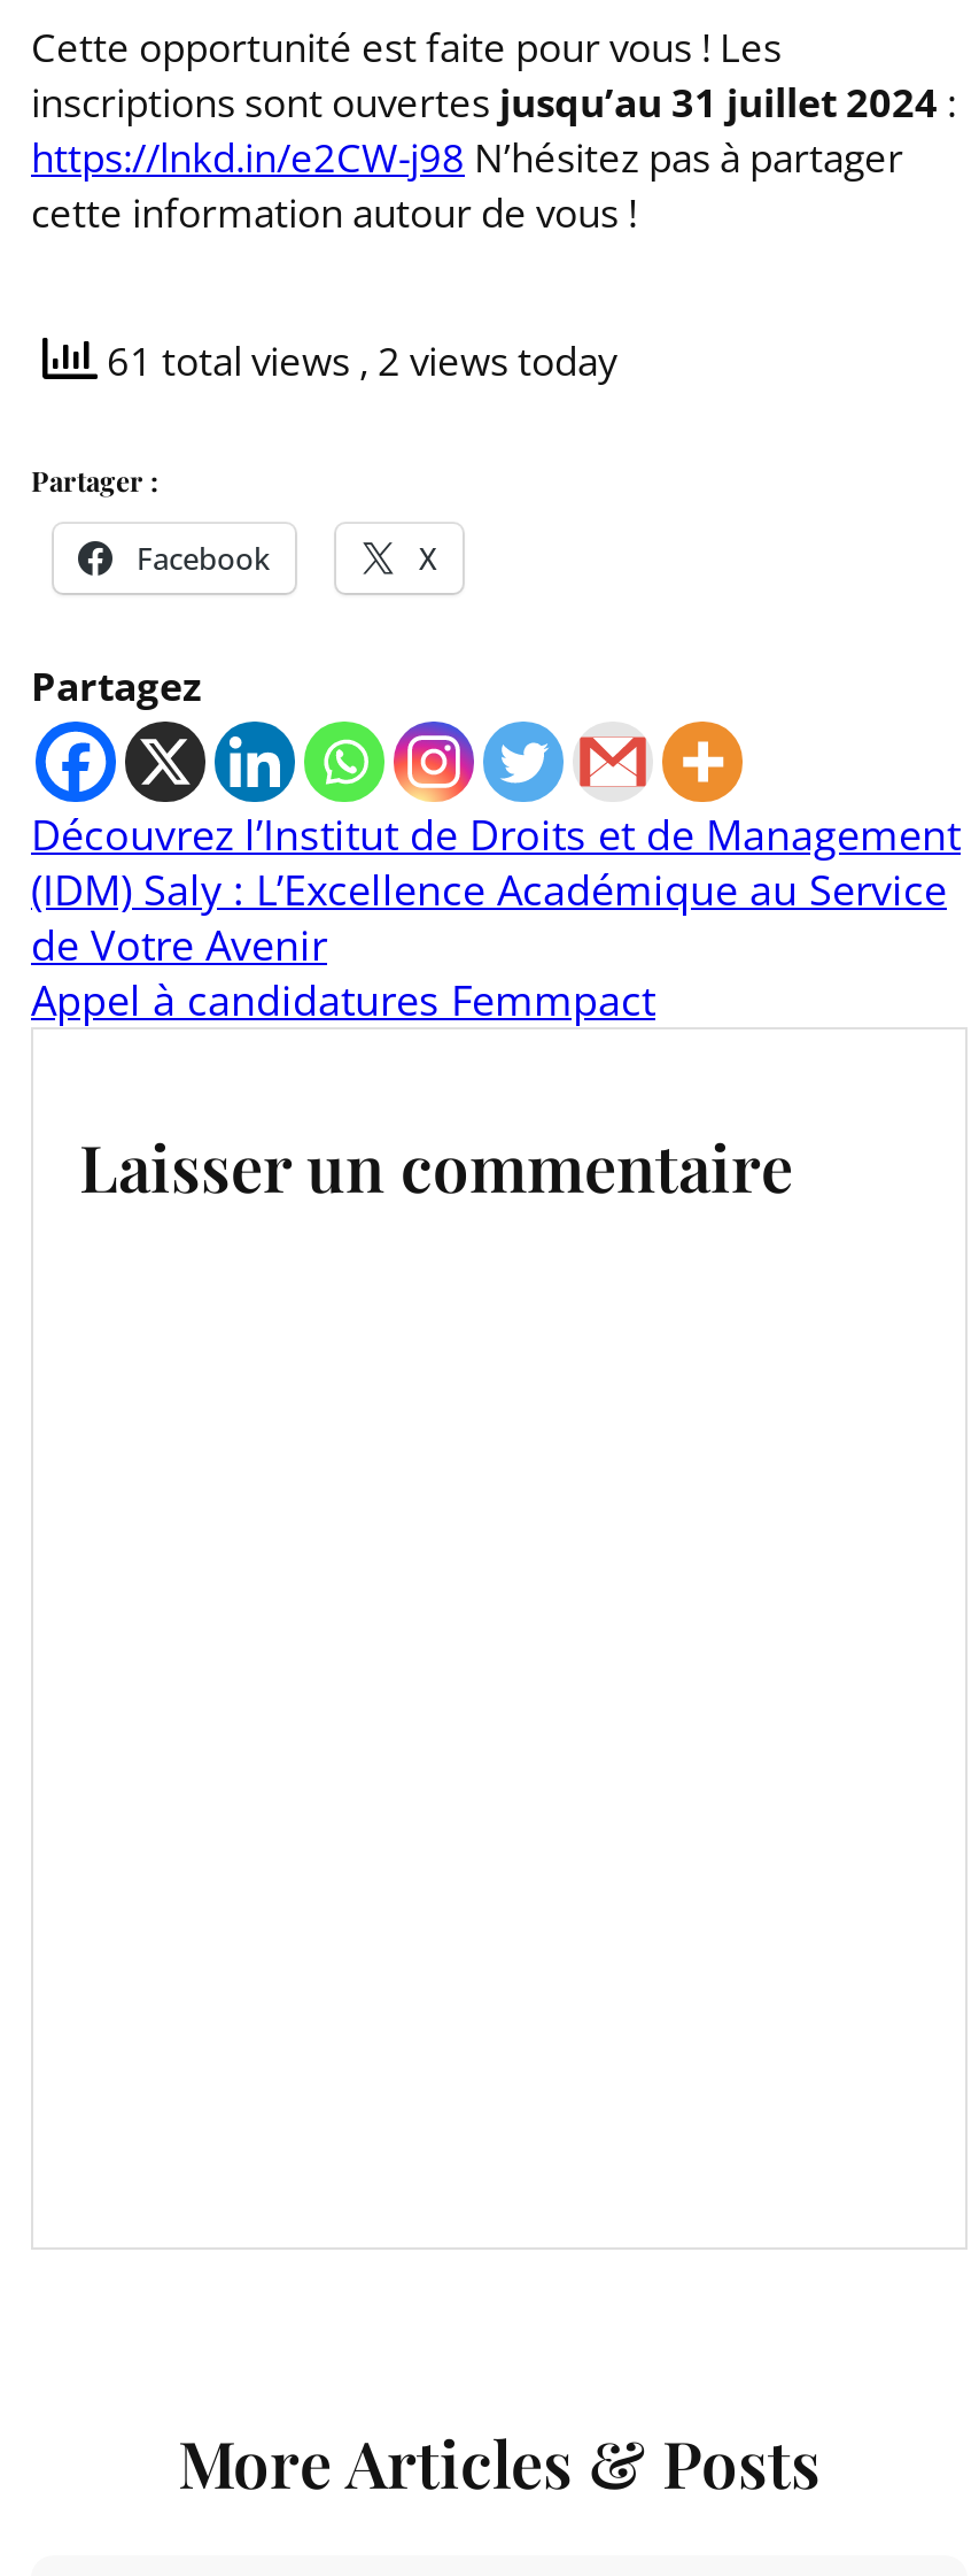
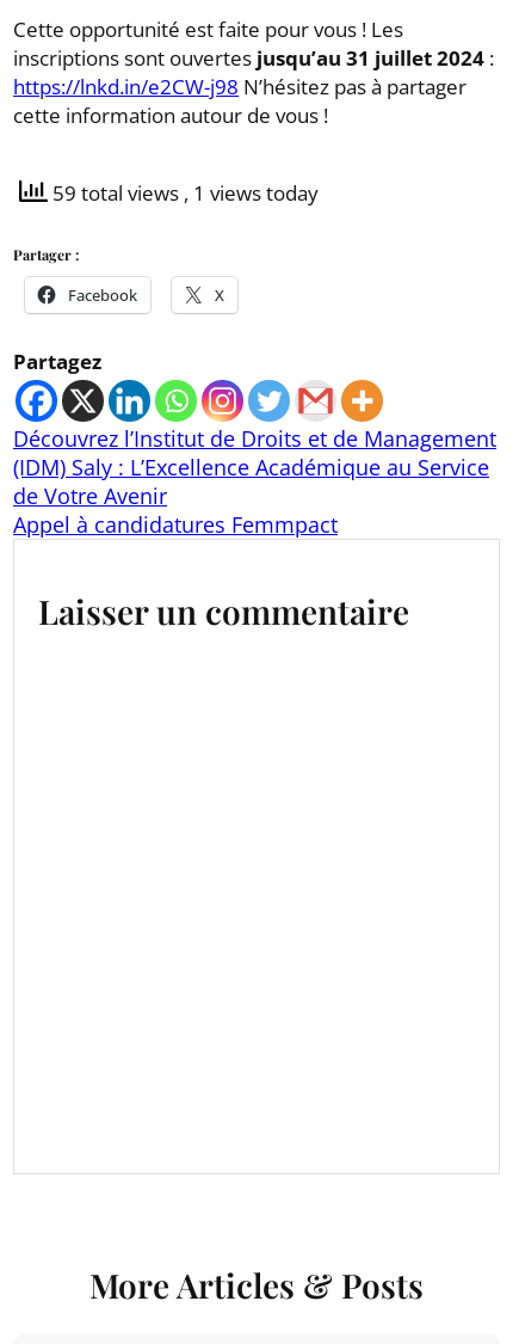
[98,334,619,387] 61 total views, 2 views today -> [48,179,319,206] 59 total views, 1 views today

